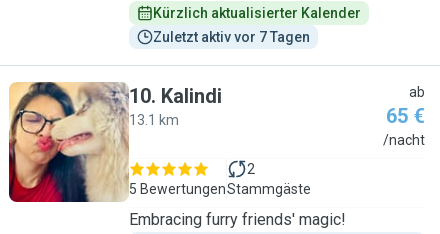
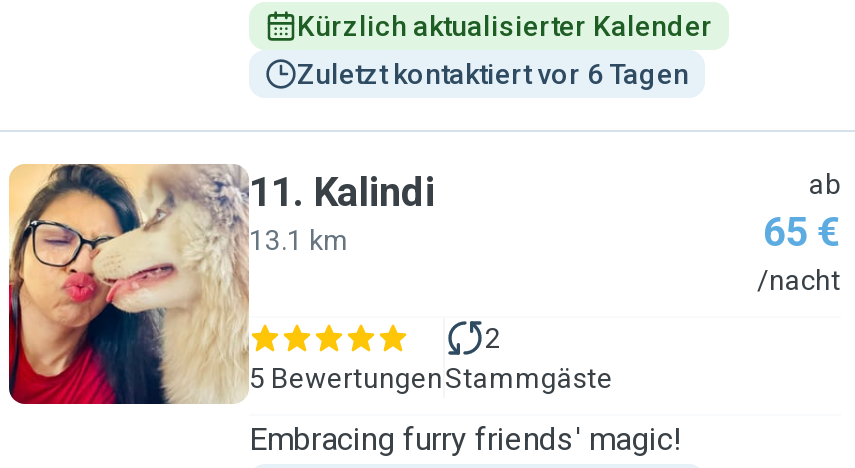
[153,29,310,45] Zuletzt aktiv vor 7 Tagen -> [297,58,689,90] Zuletzt kontaktiert vor 6 Tagen
[129,84,222,108] 10. Kalindi -> [249,168,435,216] 11. Kalindi

